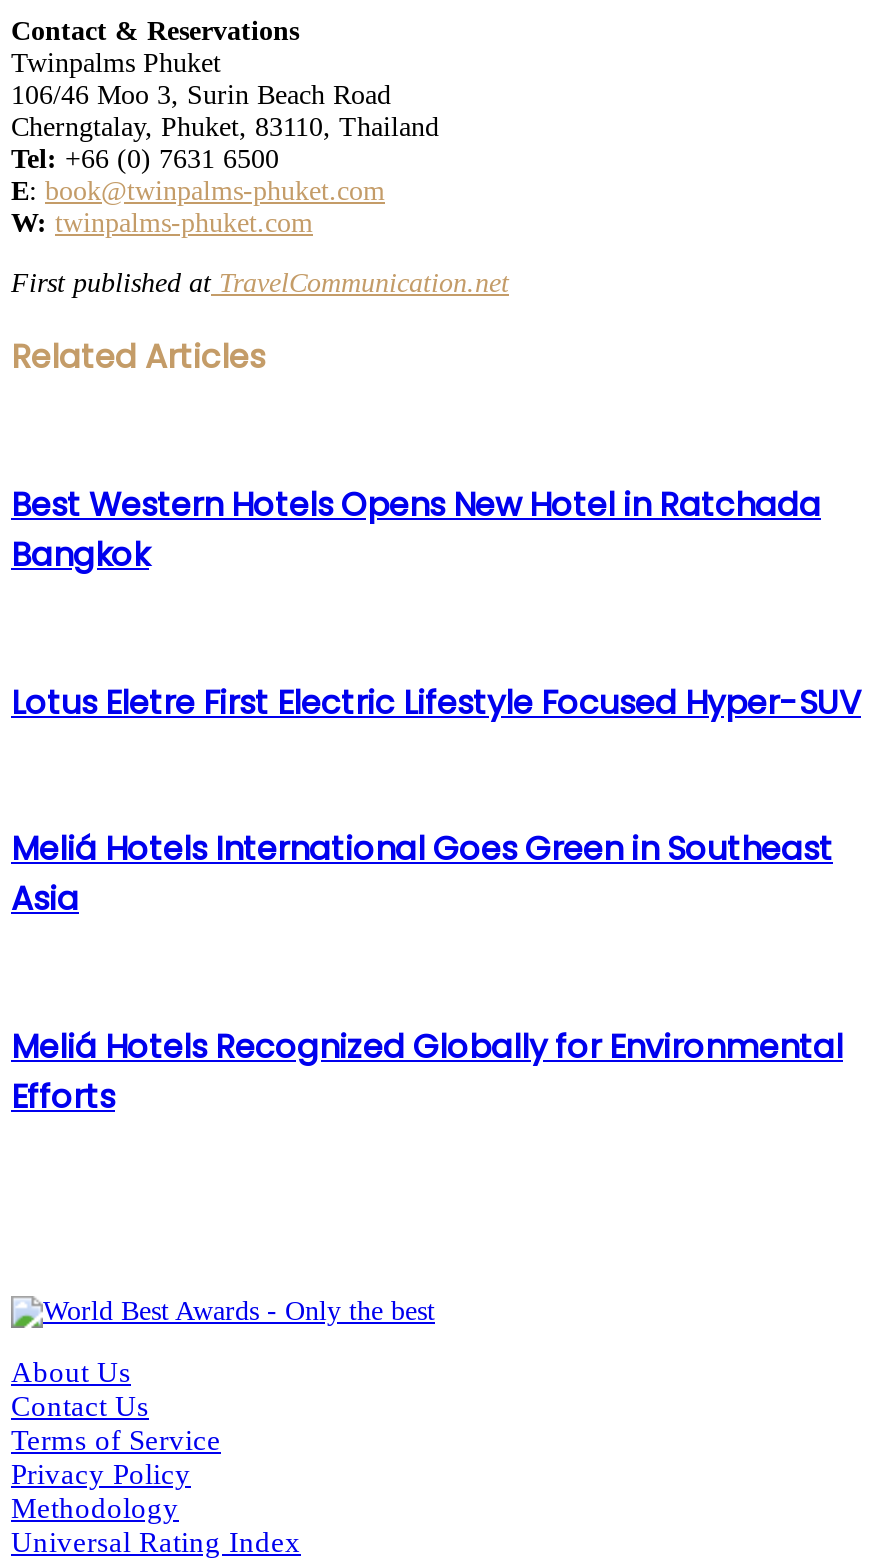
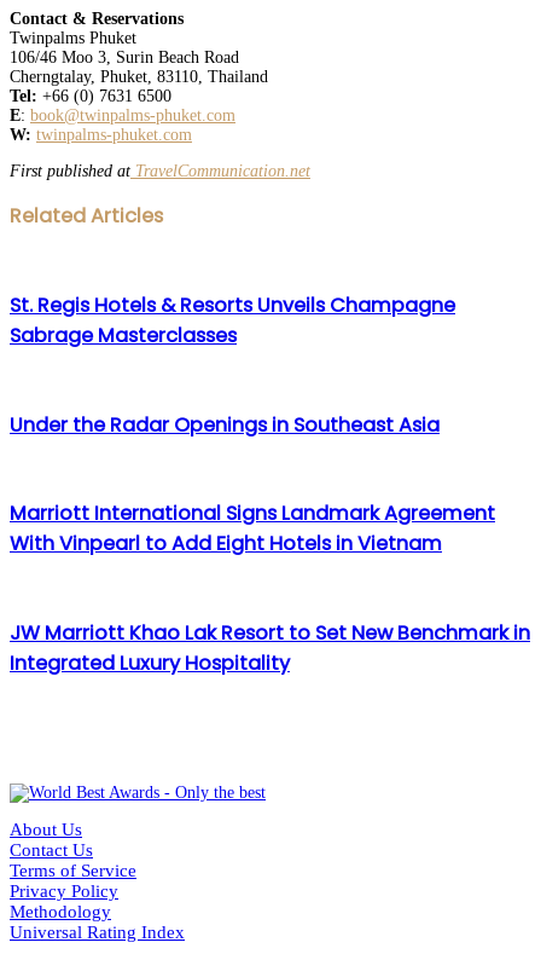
[11,482,821,578] Best Western Hotels Opens New Hotel in Ratchada | Bangkok -> [10,291,455,349] St. Regis Hotels & Resorts Unveils Champagne | Sabrage Masterclasses
[11,679,861,725] Lotus Eletre First Electric Lifestyle Focused Hyper-SUV -> [10,411,440,439] Under the Radar Openings in Southeast Asia
[11,827,833,923] Meliá Hotels International Goes Green in Southeast | Asia -> [10,500,495,558] Marriott International Signs Landmark Agreement | With Vinpearl to Add Eight Hotels in Vietnam
[11,1024,843,1120] Meliá Hotels Recognized Globally for Environmental | Efforts -> [10,619,530,677] JW Marriott Khao Lak Resort to Set New Benchmark in | Integrated Luxury Hospitality

